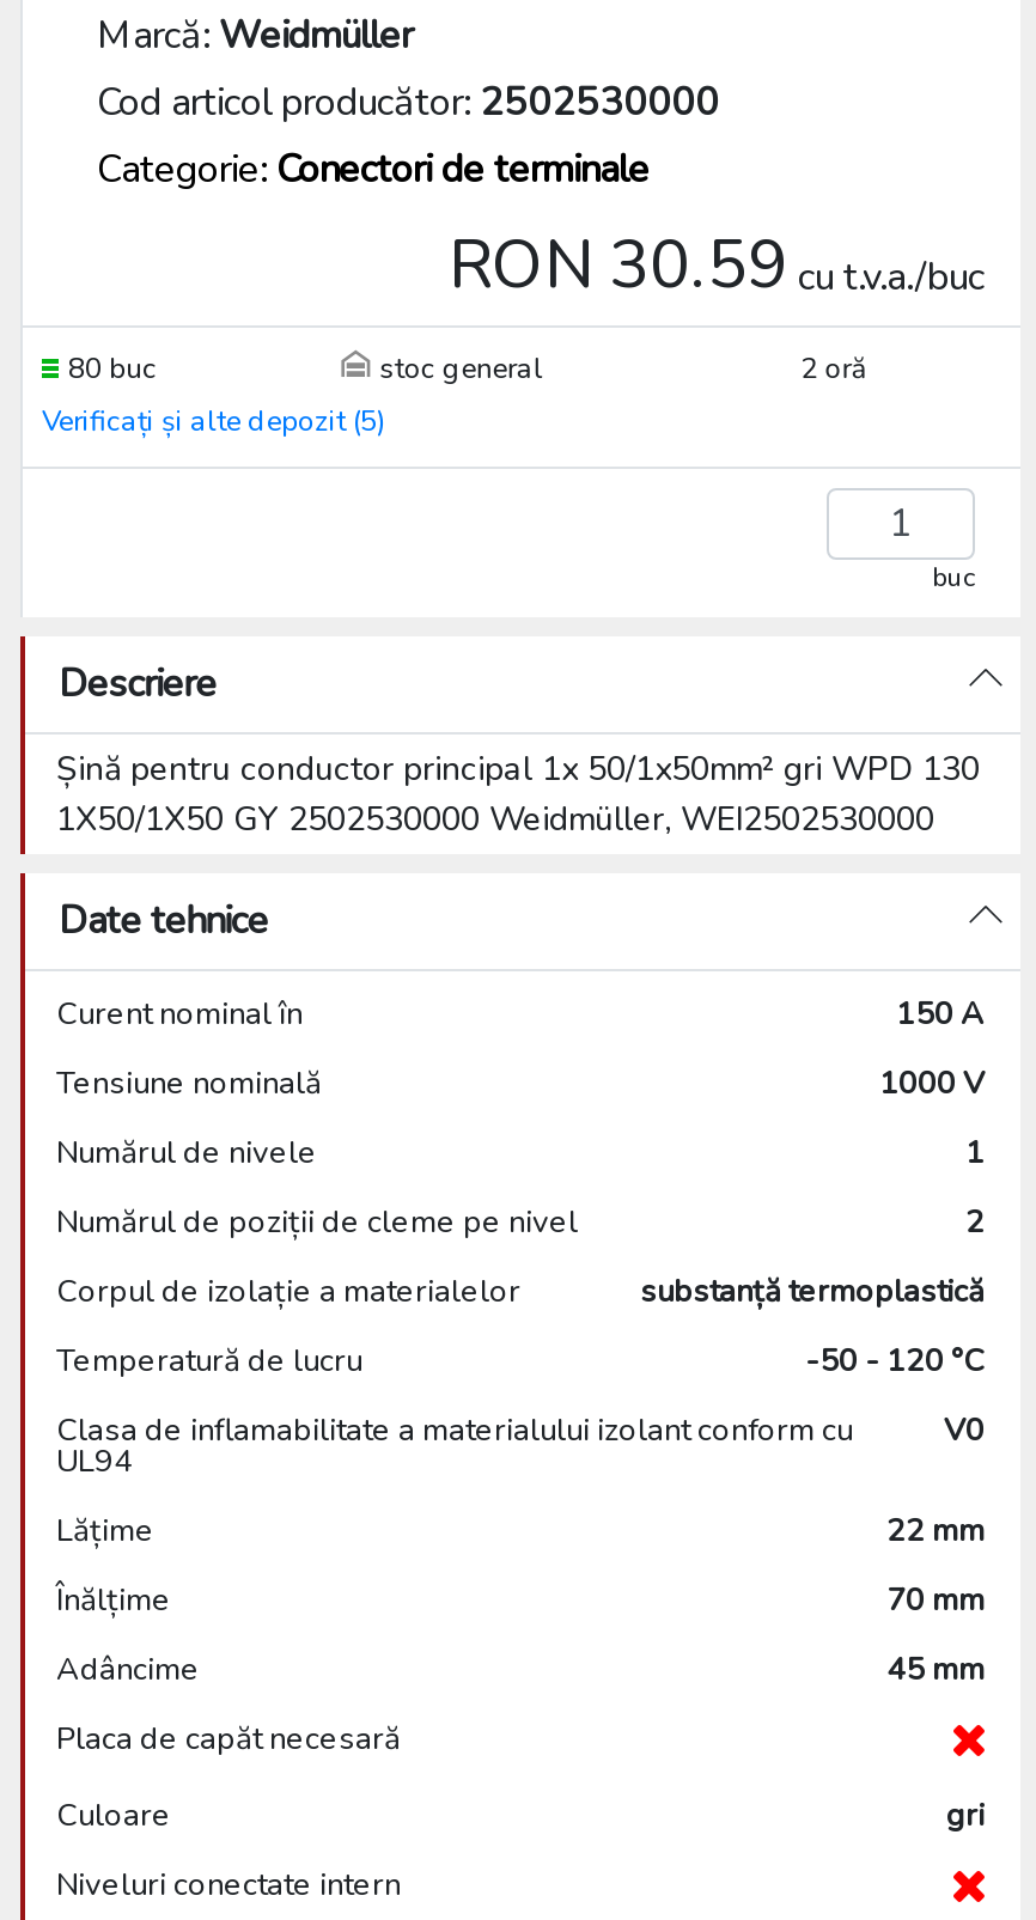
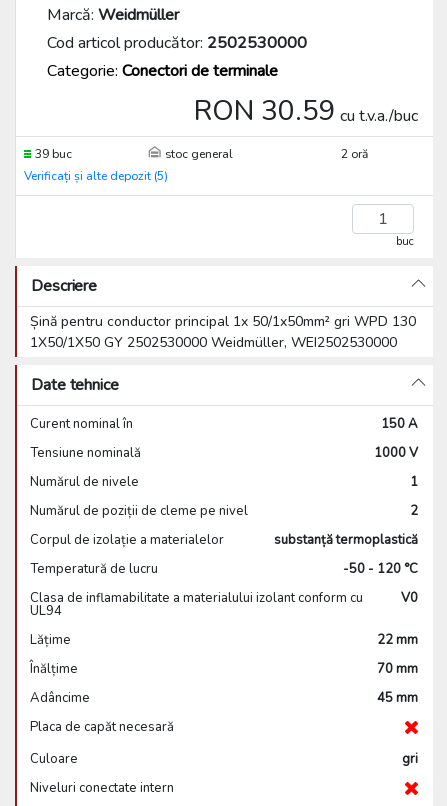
[68,349,157,388] 80 buc -> [35,146,72,162] 39 buc

